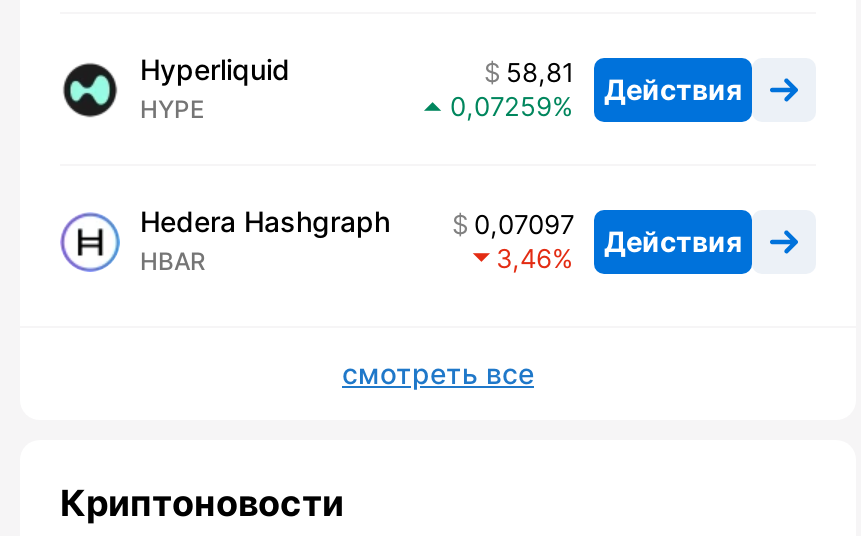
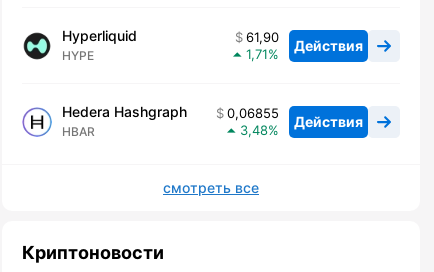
[506,57,742,106] 58,81 Действия -> [246,29,363,54] 61,90 Действия
[450,91,552,123] 0,07259 -> [246,46,268,62] 1,71
[474,209,742,258] 0,07097 Действия -> [227,105,363,130] 0,06855 Действия
[496,243,552,275] 3,46 -> [240,122,268,138] 3,48

